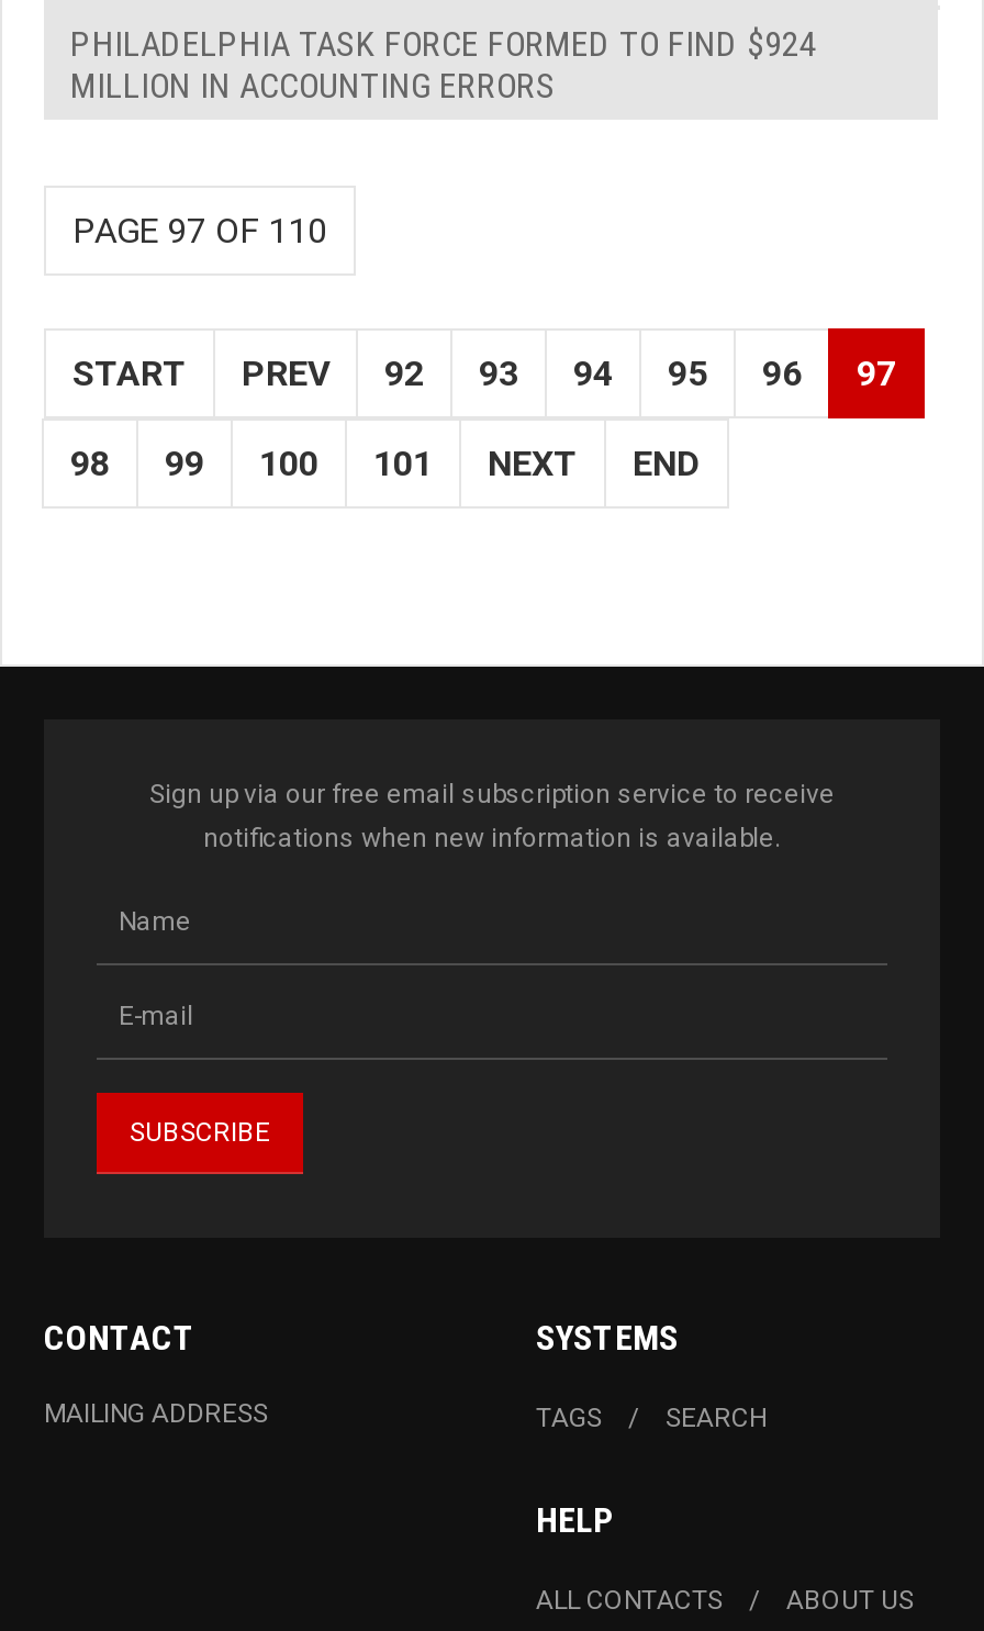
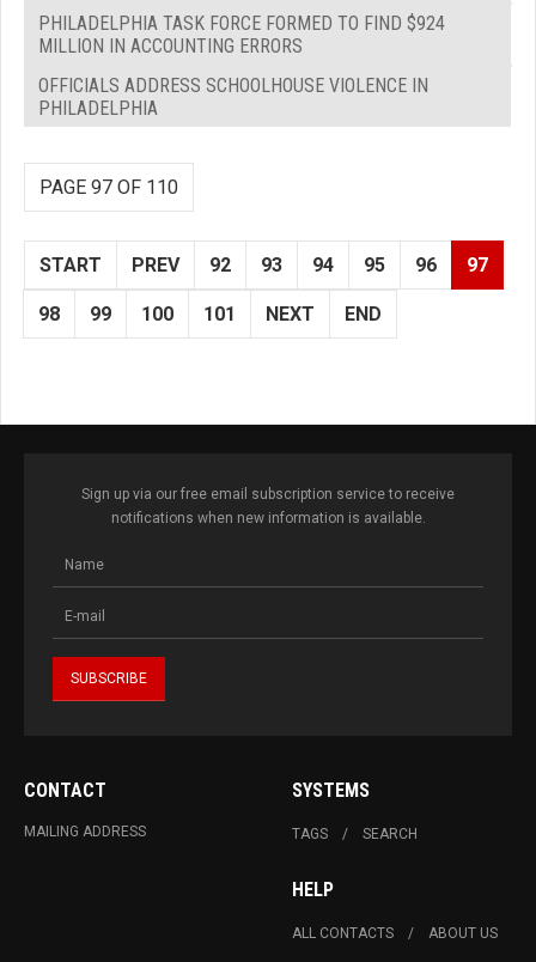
none -> [38,75,428,120] OFFICIALS ADDRESS SCHOOLHOUSE VIOLENCE IN | PHILADELPHIA

